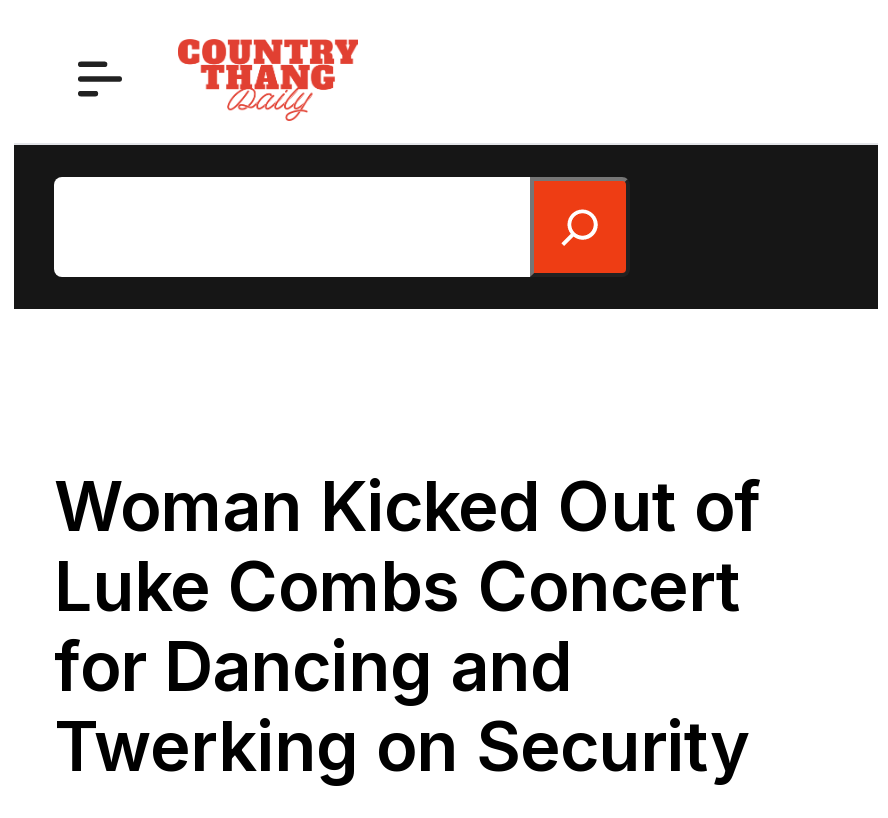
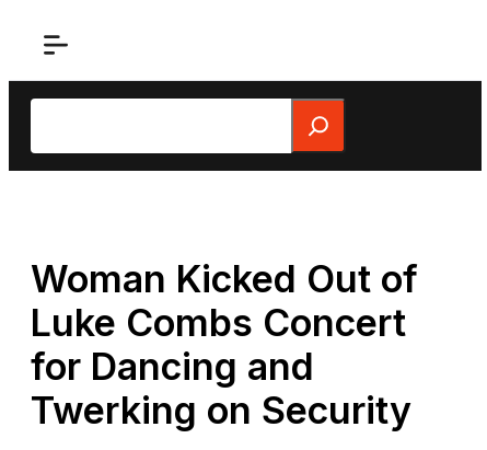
[176,37,360,123] [image] -> none

